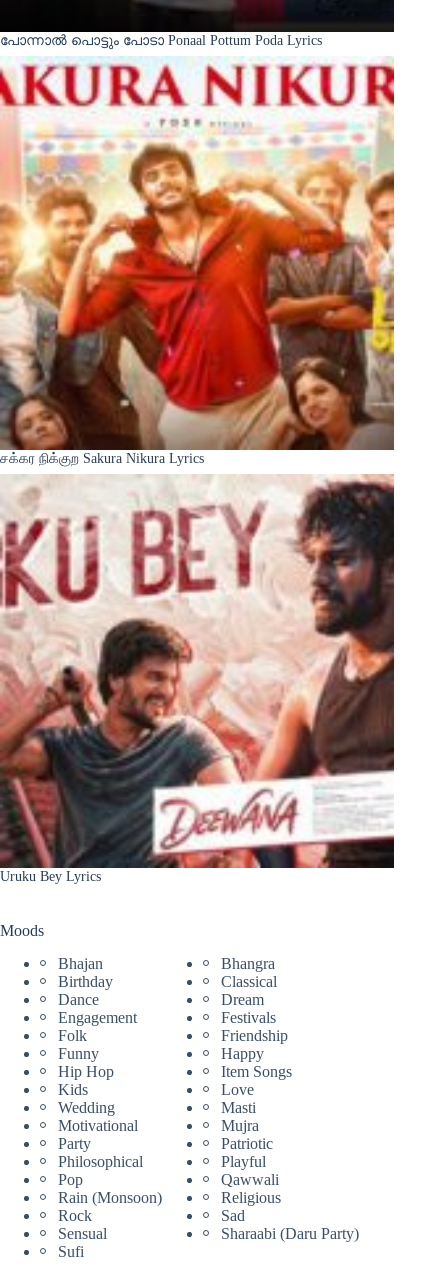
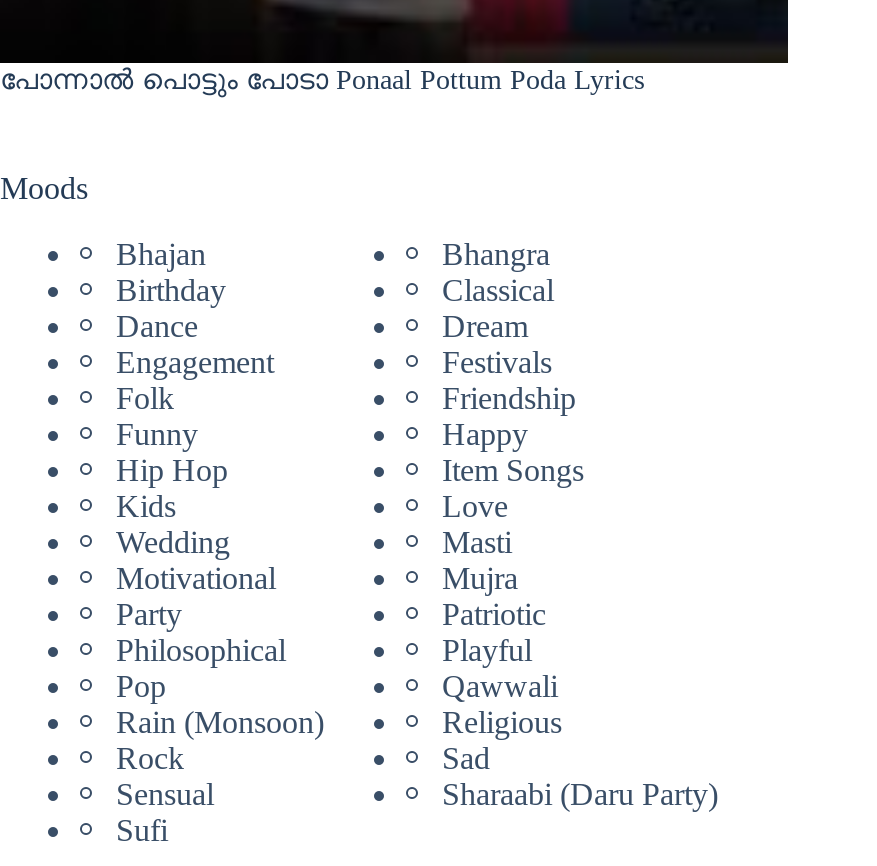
[0,56,395,466] [image] | சக்கர நிக்குற Sakura Nikura Lyrics -> none
[0,474,395,884] [image] | Uruku Bey Lyrics -> none

